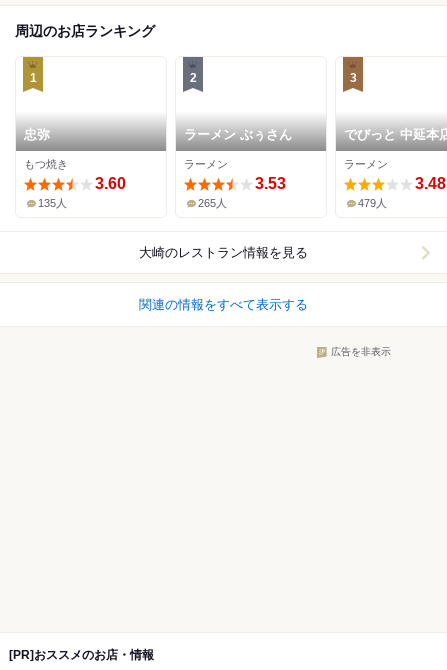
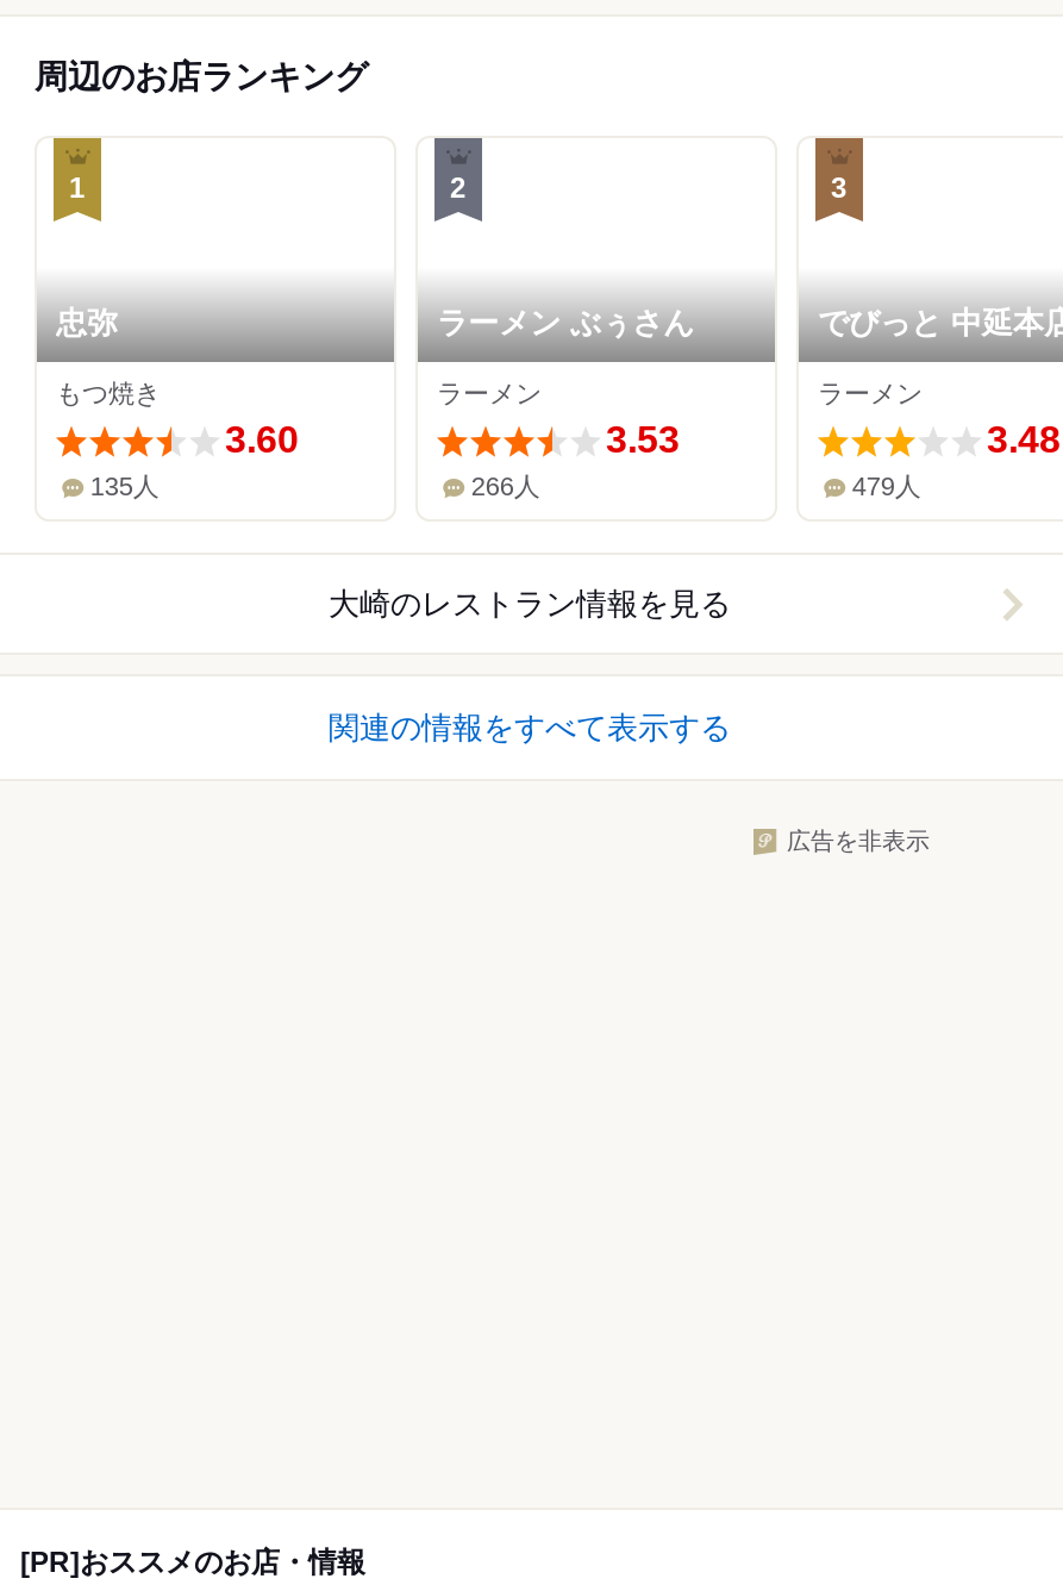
[198,197,227,209] 265人 -> [471,472,540,501] 266人

